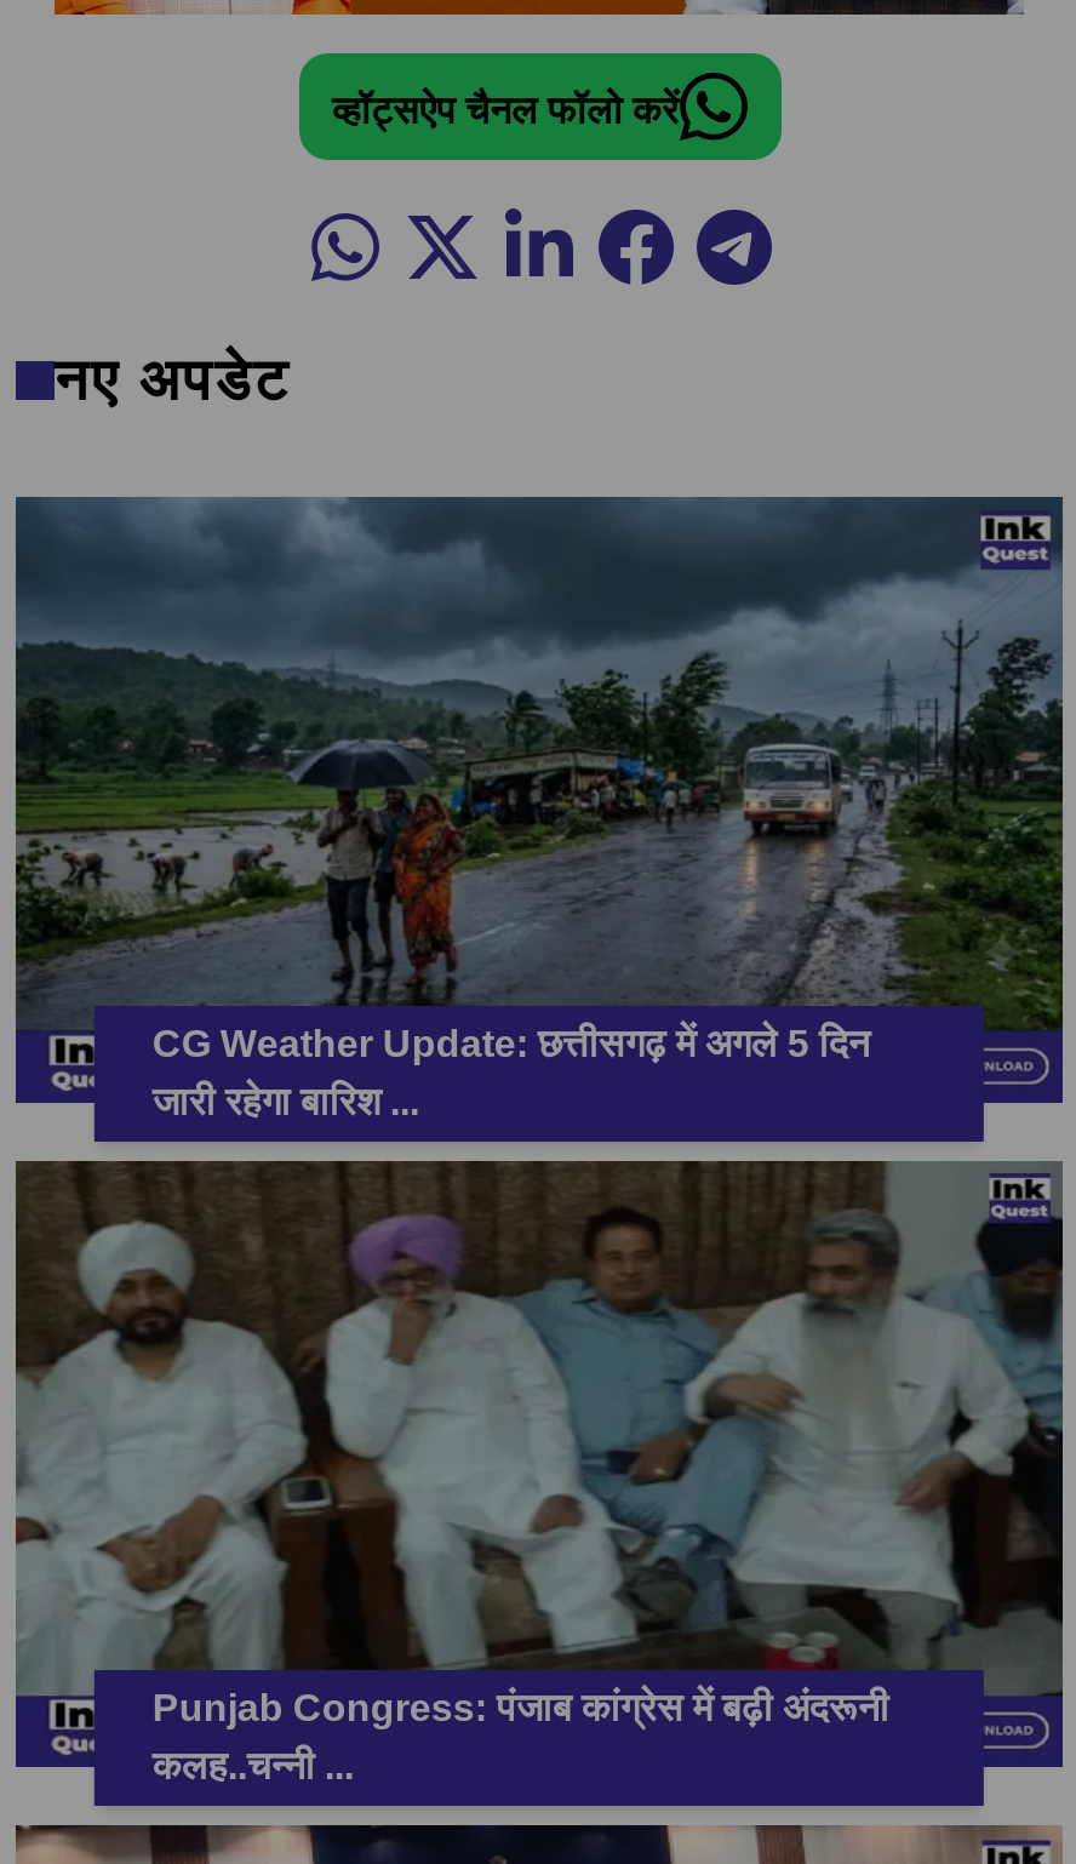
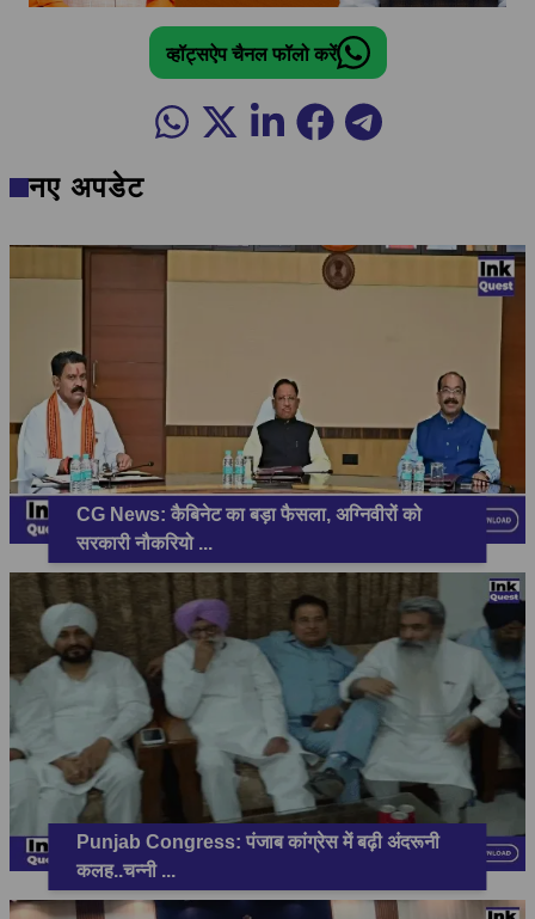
[13,494,1065,1123] [image] | CG Weather Update: छत्तीसगढ़ में अगले 5 दिन | जारी रहेगा बारिश... -> [8,244,527,554] [image] | CG News: कैबिनेट का बड़ा फैसला, अग्निवीरों को | सरकारी नौकरियो...

